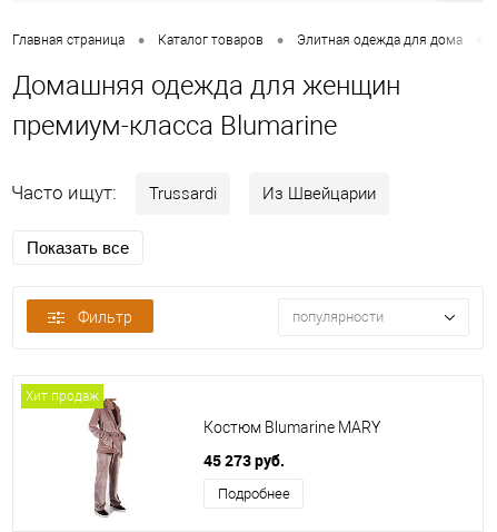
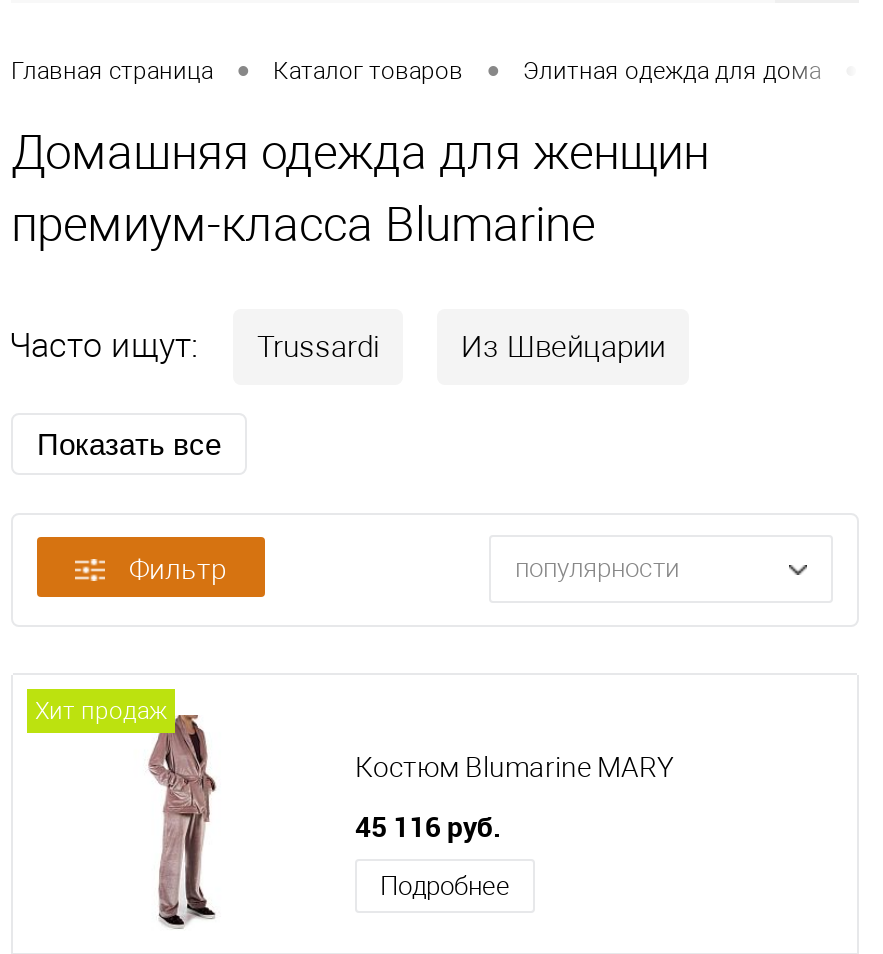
[203,450,285,471] 45 273 руб. -> [355,807,501,845] 45 116 руб.

